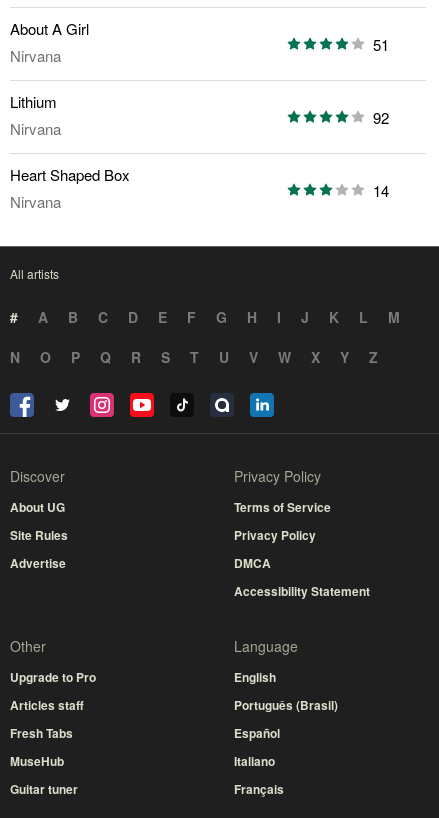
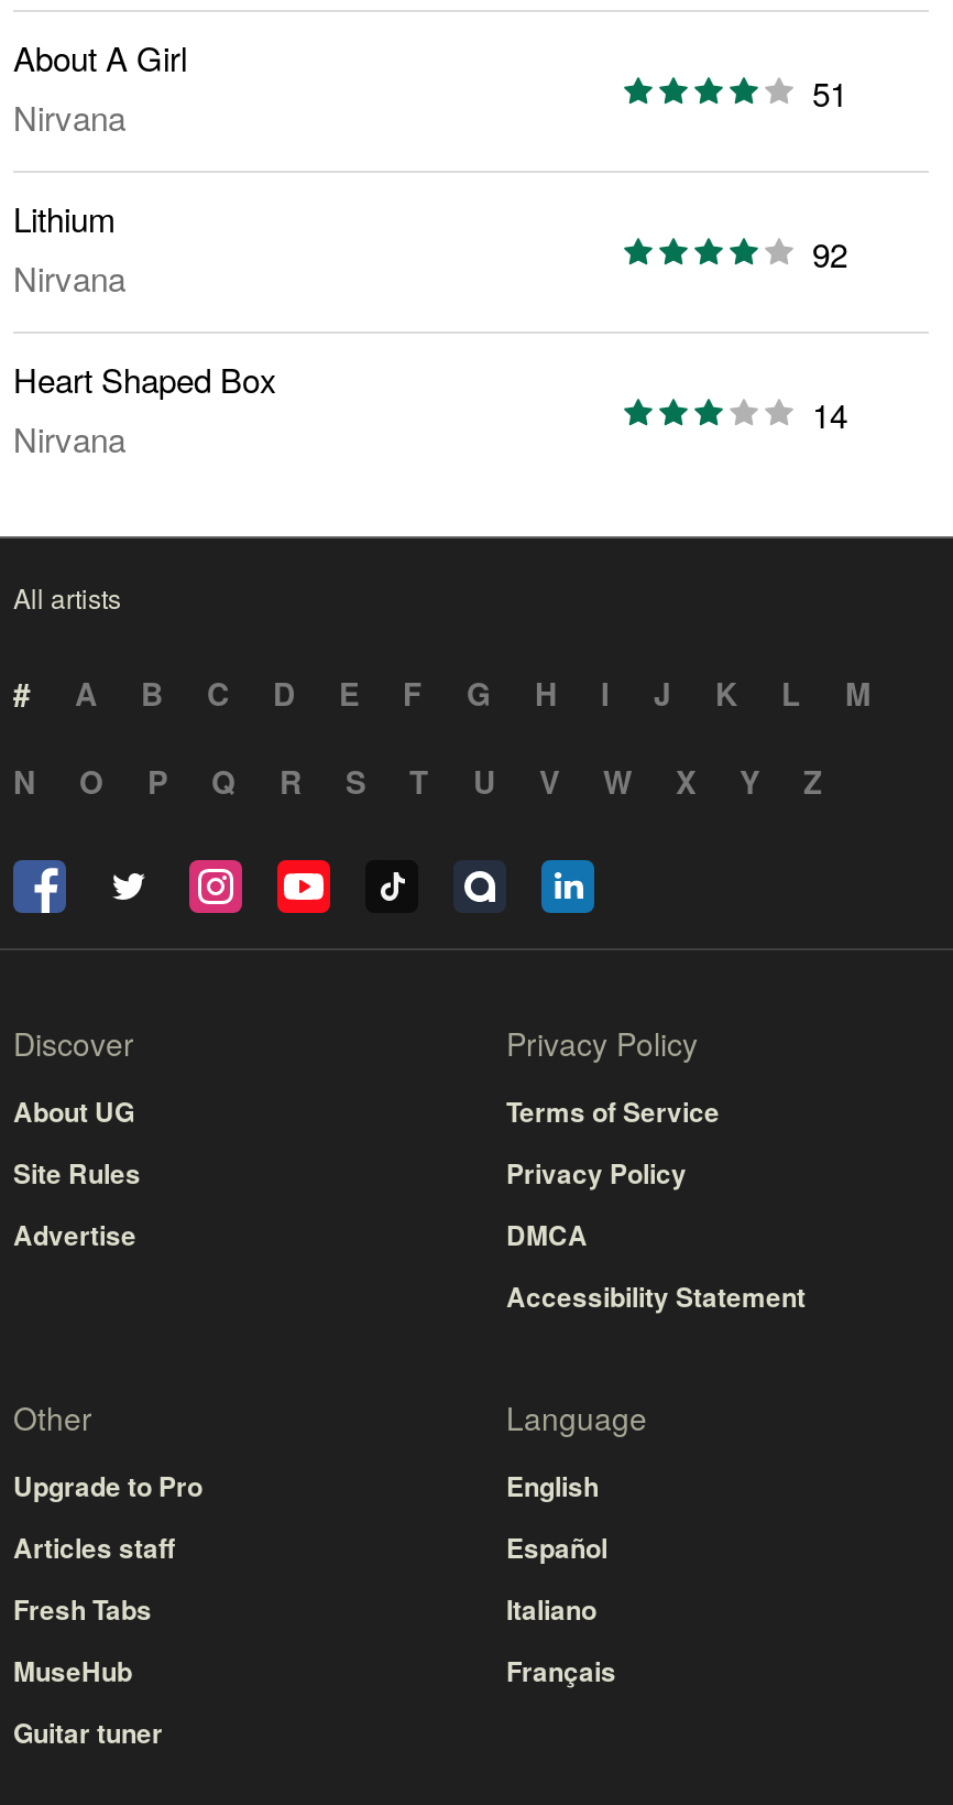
[234,696,338,714] Português (Brasil) -> none
moved [234,724,284,798] -> [506,1528,616,1691]: Español | Italiano | Français

